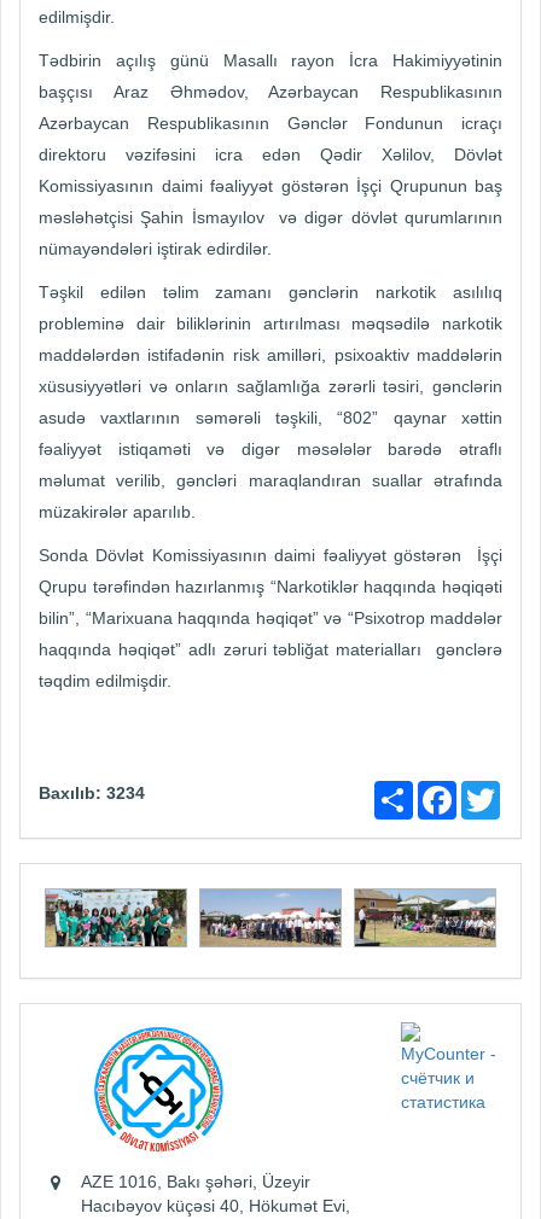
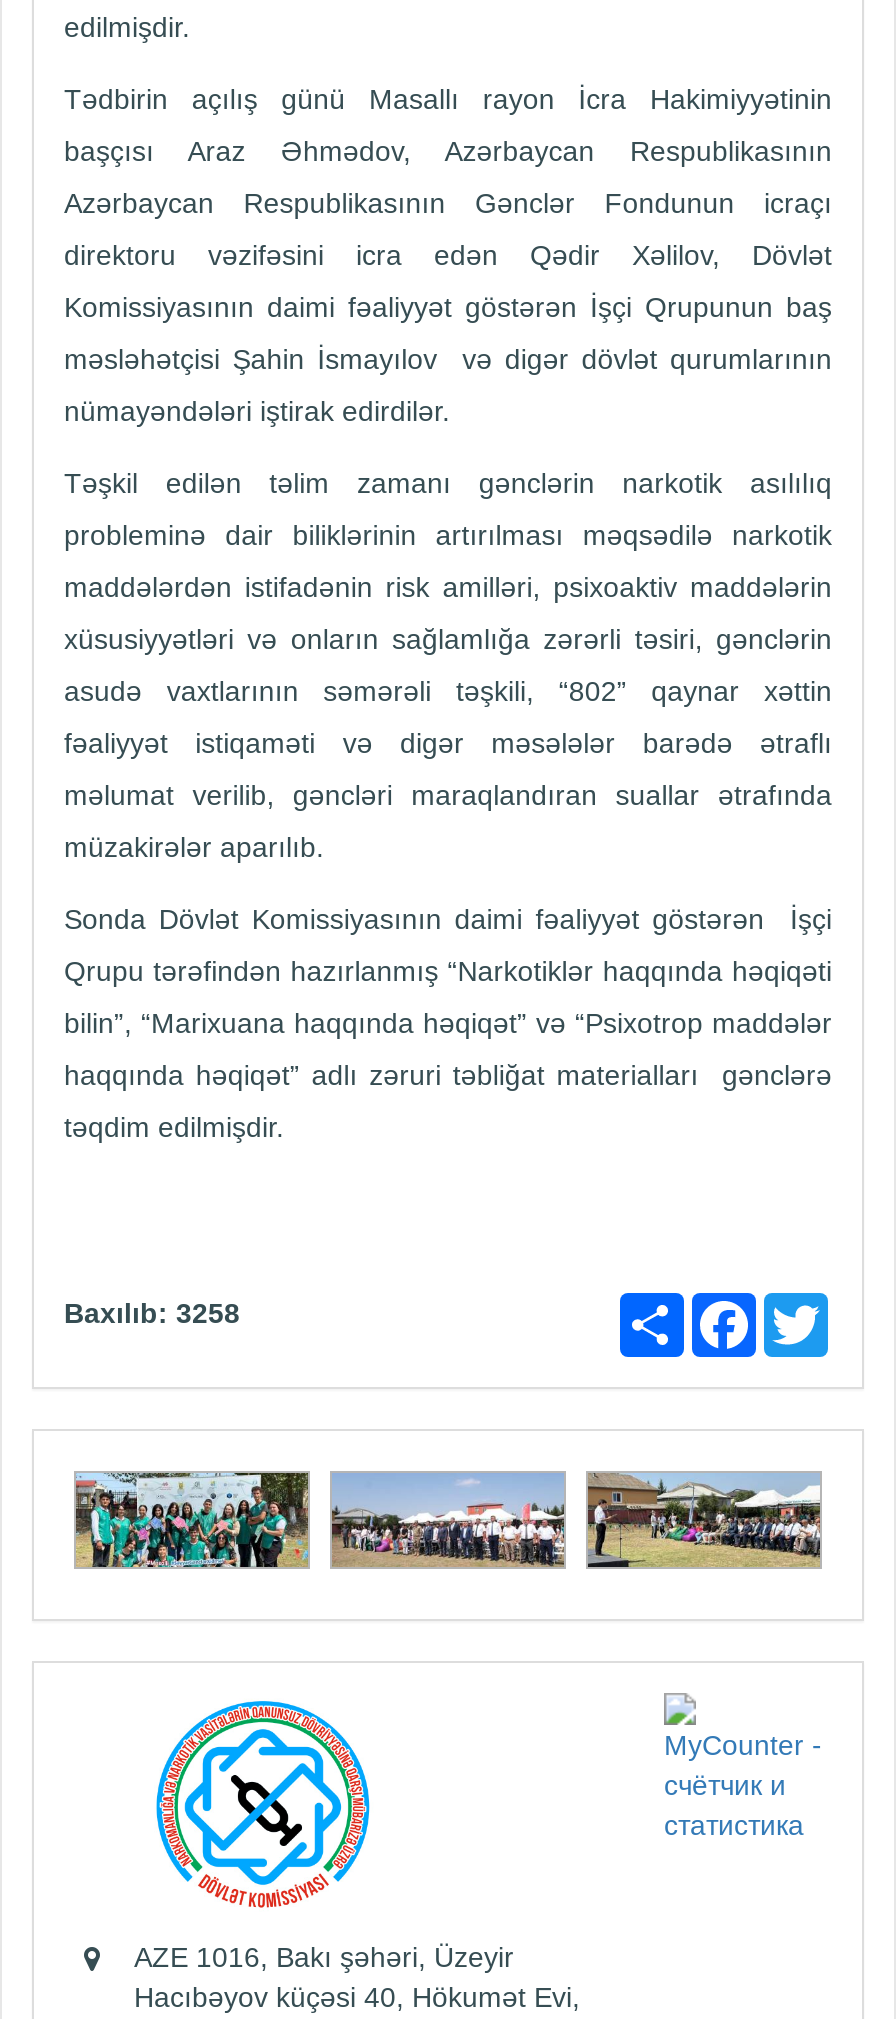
[39,783,145,802] Baxılıb: 3234 -> [64,1296,240,1328] Baxılıb: 3258

